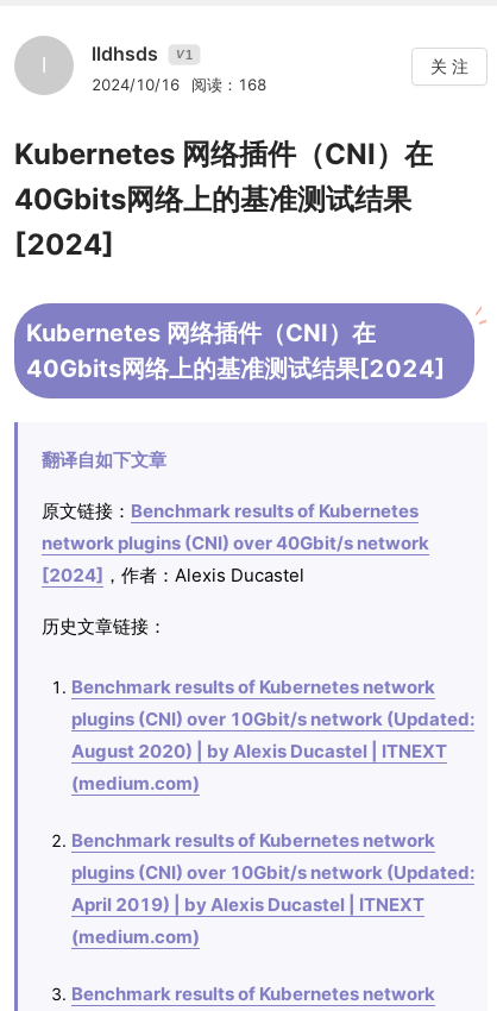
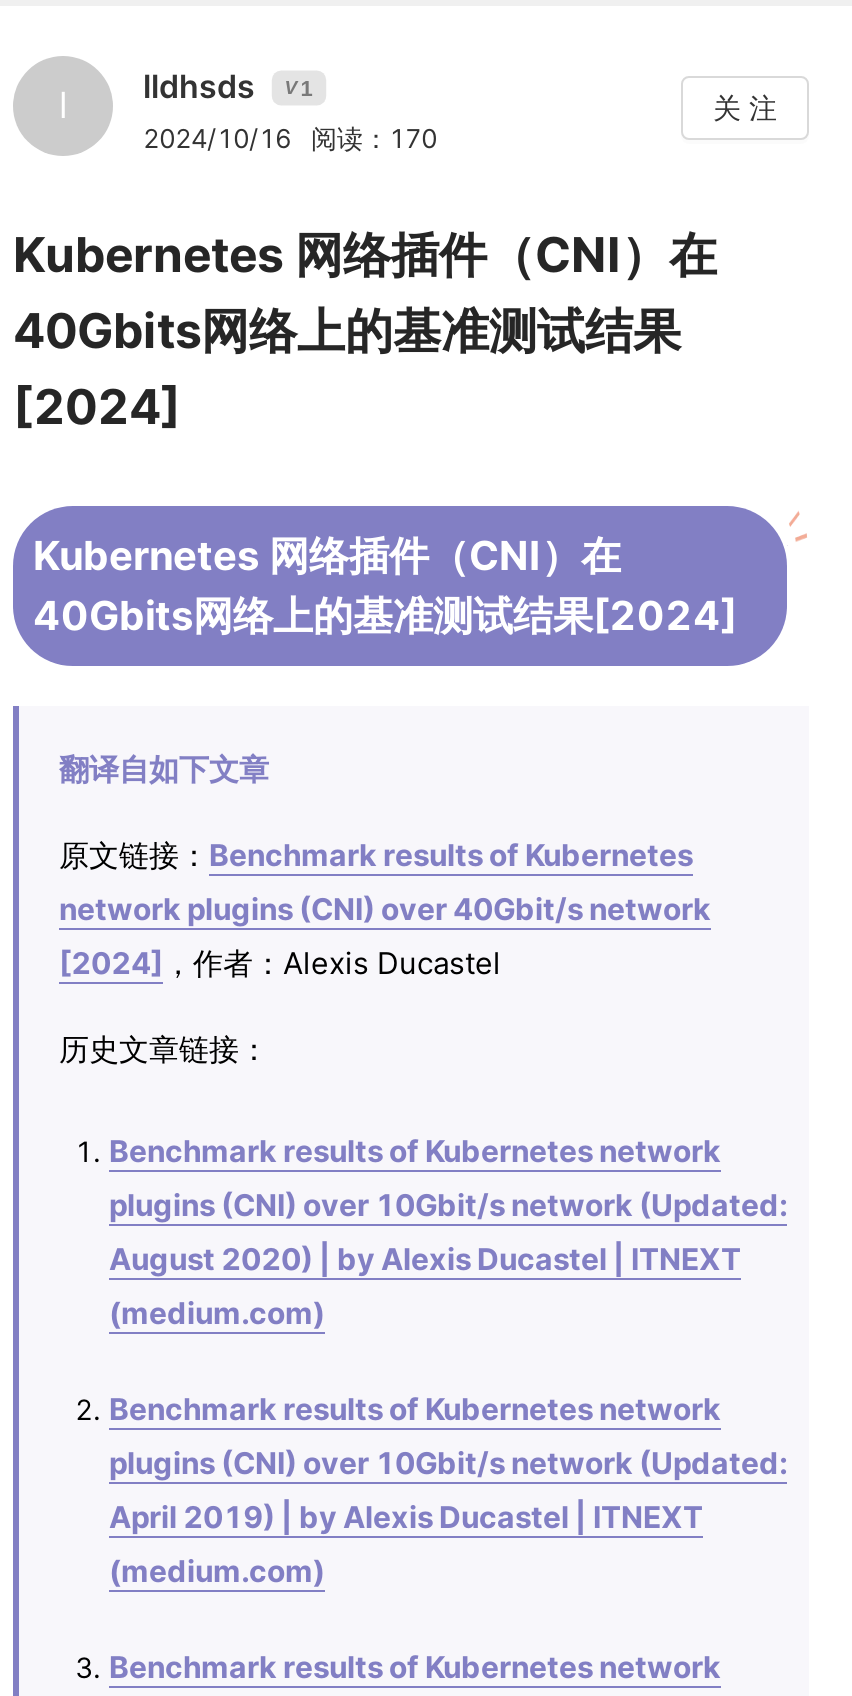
[92,75,266,94] 2024/10/16 阅读：168 -> [143,122,437,154] 2024/10/16 阅读：170

